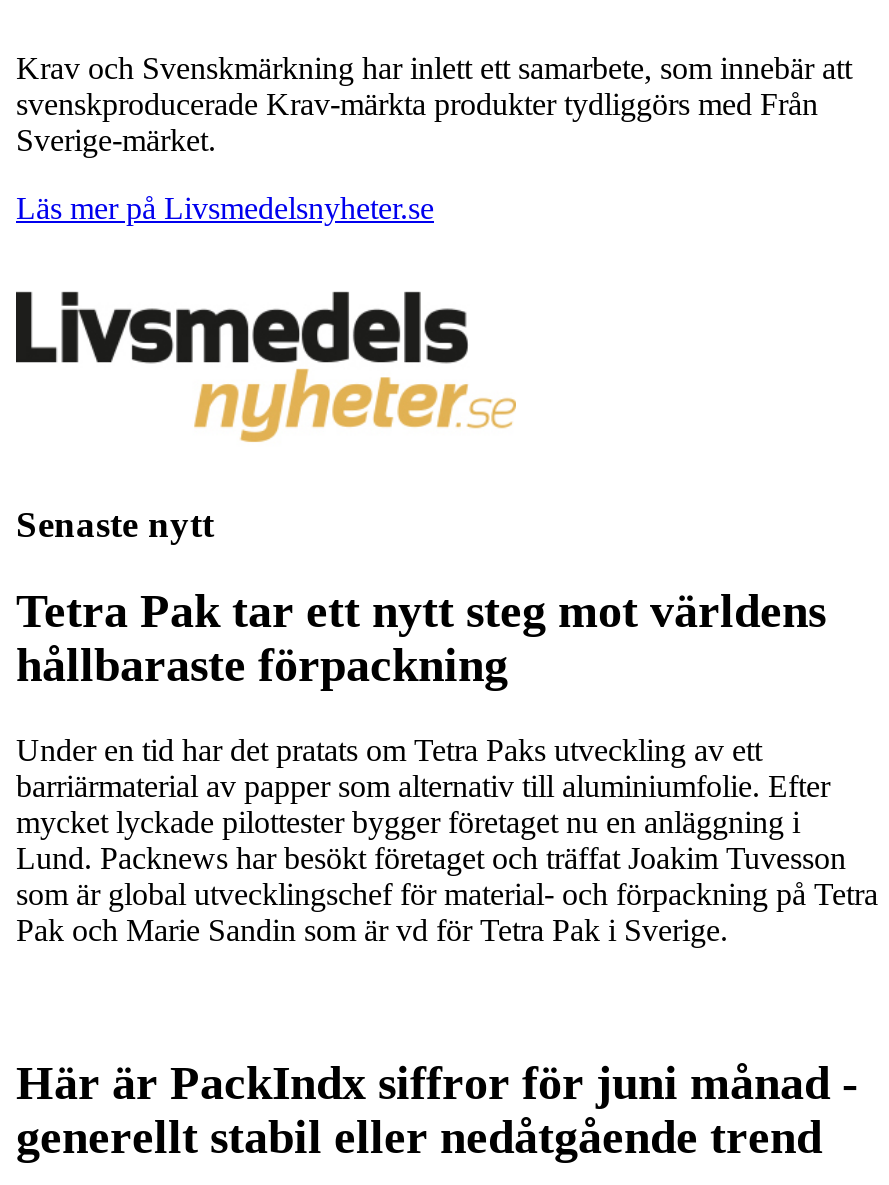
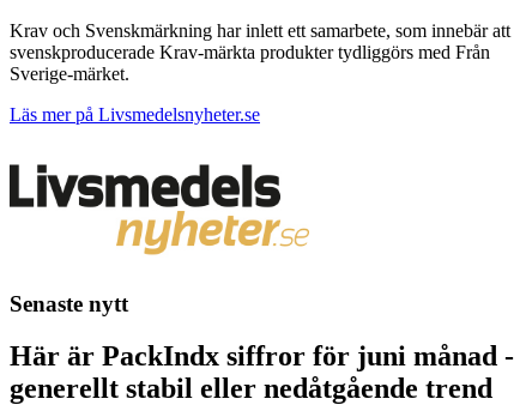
[16,586,878,948] Tetra Pak tar ett nytt steg mot världens | hållbaraste förpackning | Under en tid har det pratats om Tetra Paks utveckling av ett | barriärmaterial av papper som alternativ till aluminiumfolie. Efter | mycket lyckade pilottester bygger företaget nu en anläggning i | Lund. Packnews har besökt företaget och träffat Joakim Tuvesson | som är global utvecklingschef för material- och förpackning på Tetra | Pak och Marie Sandin som är vd för Tetra Pak i Sverige. -> none

